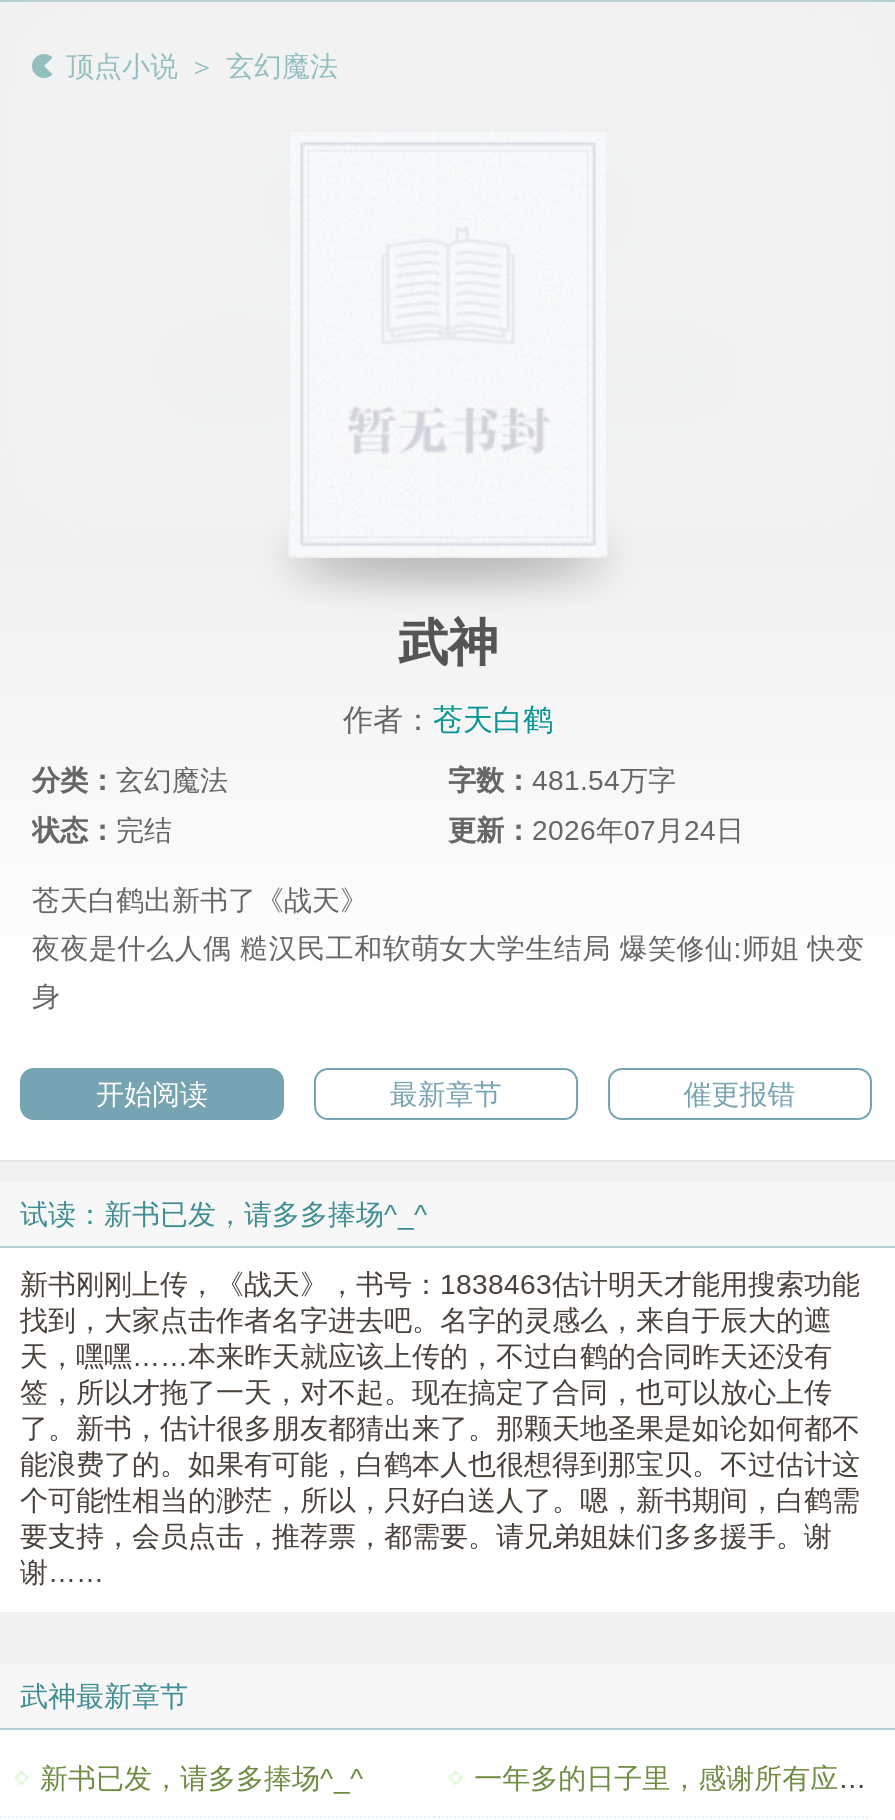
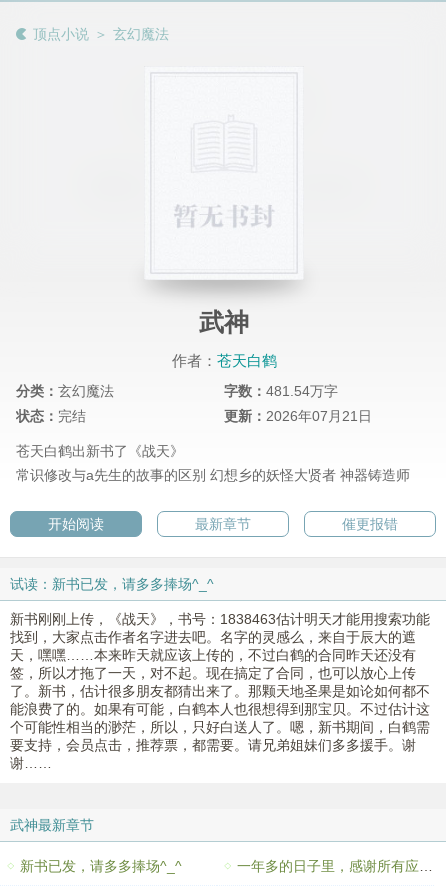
[448,815,744,847] 更新：2026年07月24日 -> [224,408,372,424] 更新：2026年07月21日
[32,933,864,1013] 夜夜是什么人偶 糙汉民工和软萌女大学生结局 爆笑修仙:师姐 快变 | 身 -> [16,467,410,483] 常识修改与a先生的故事的区别 幻想乡的妖怪大贤者 神器铸造师

